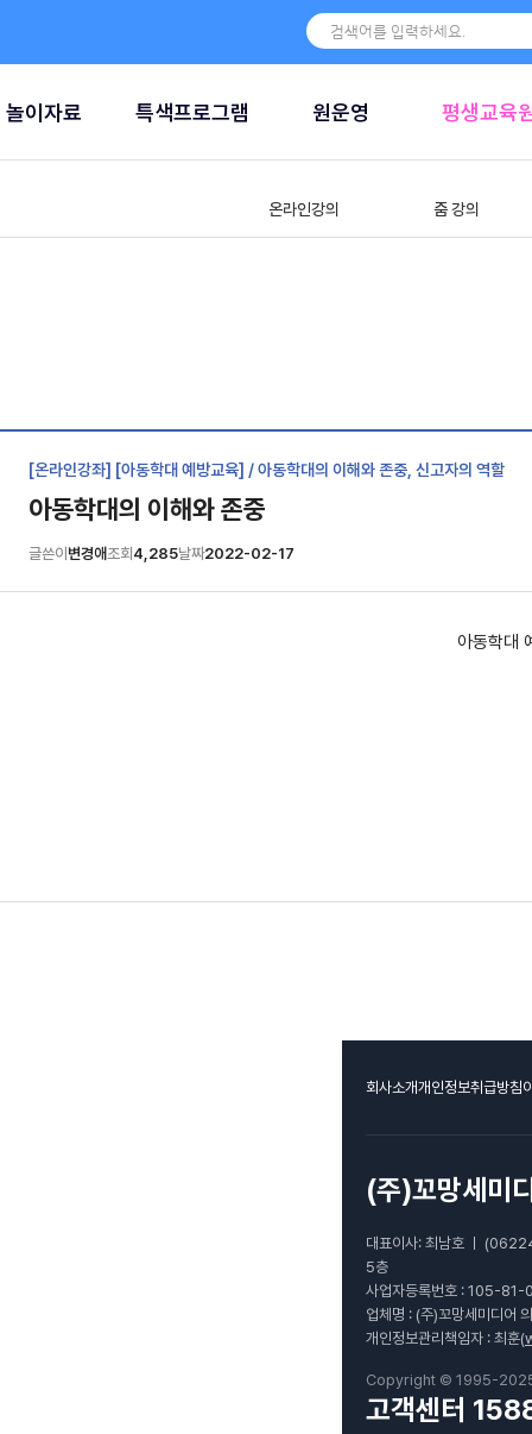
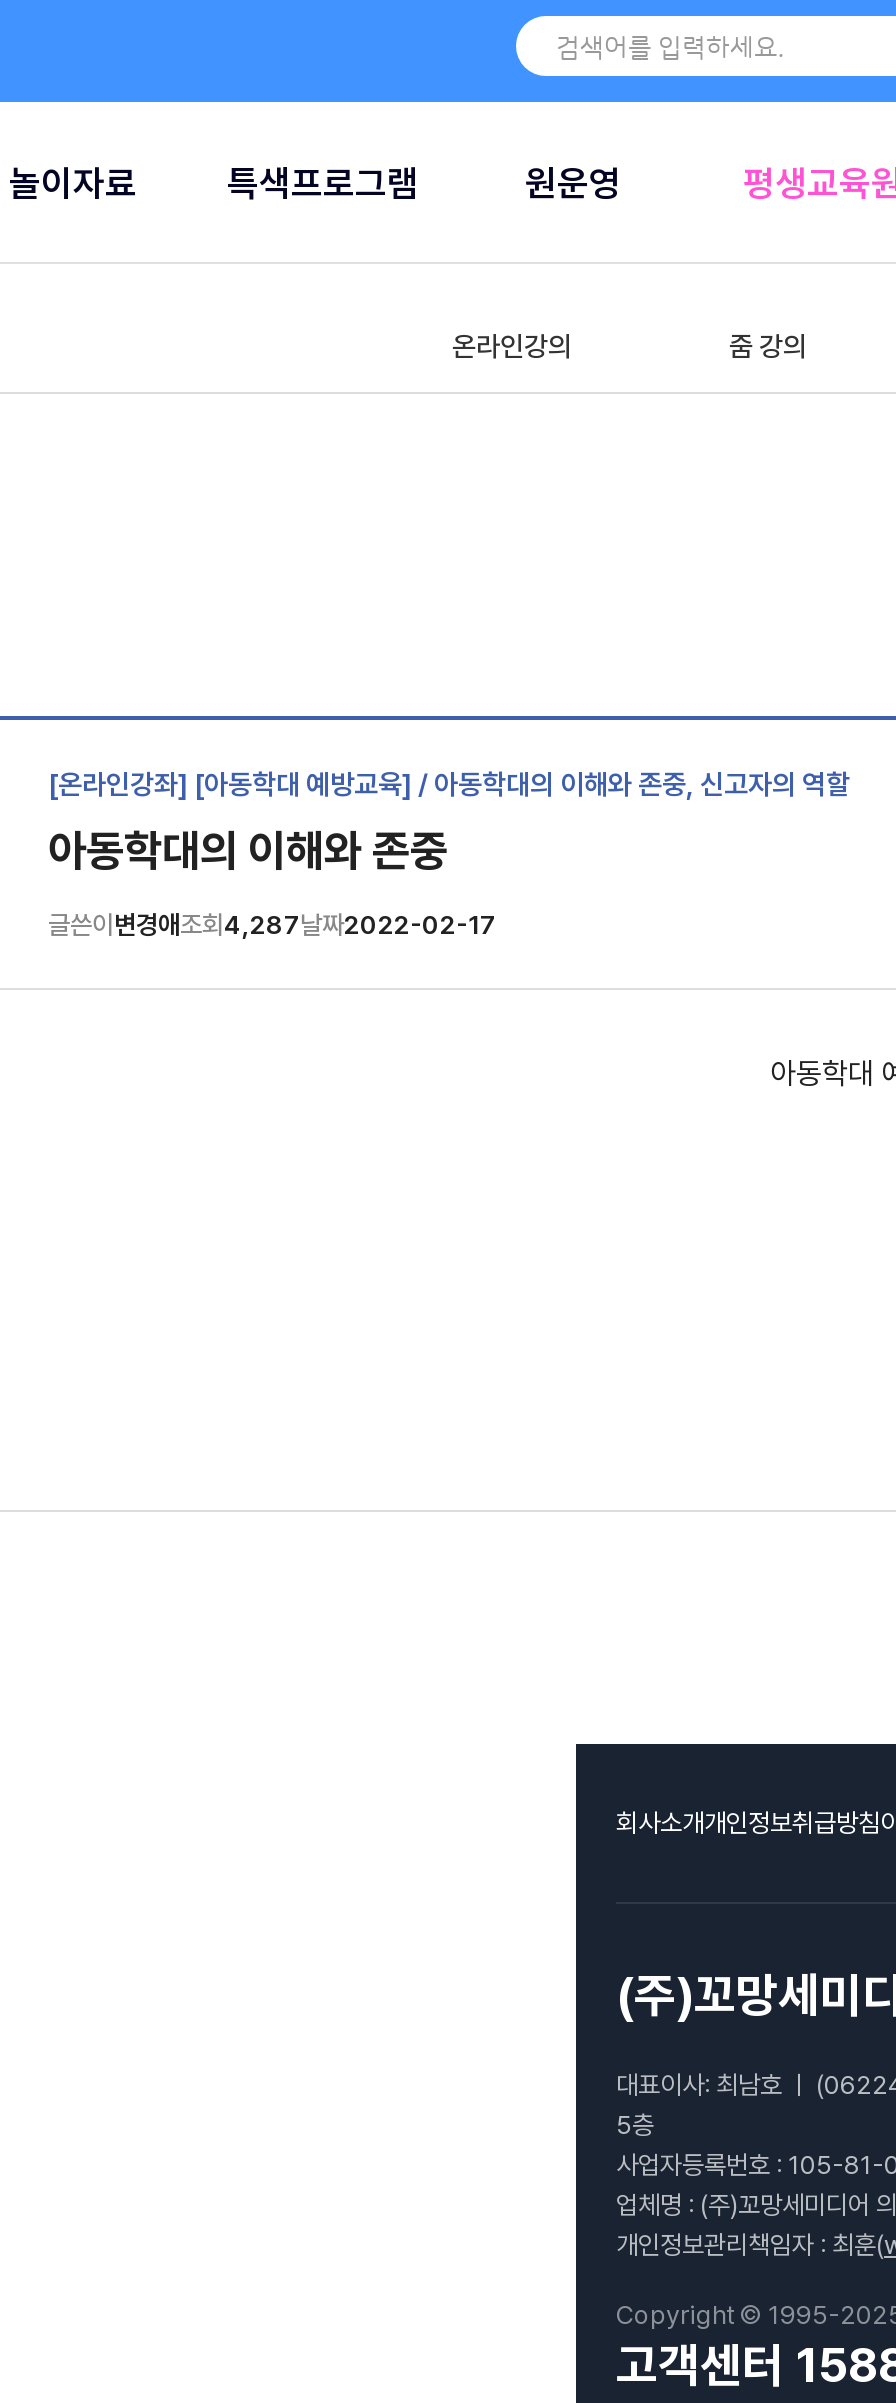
[28,545,294,562] 글쓴이변경애조회4,285날짜2022-02-17 -> [48,910,496,940] 글쓴이변경애조회4,287날짜2022-02-17

